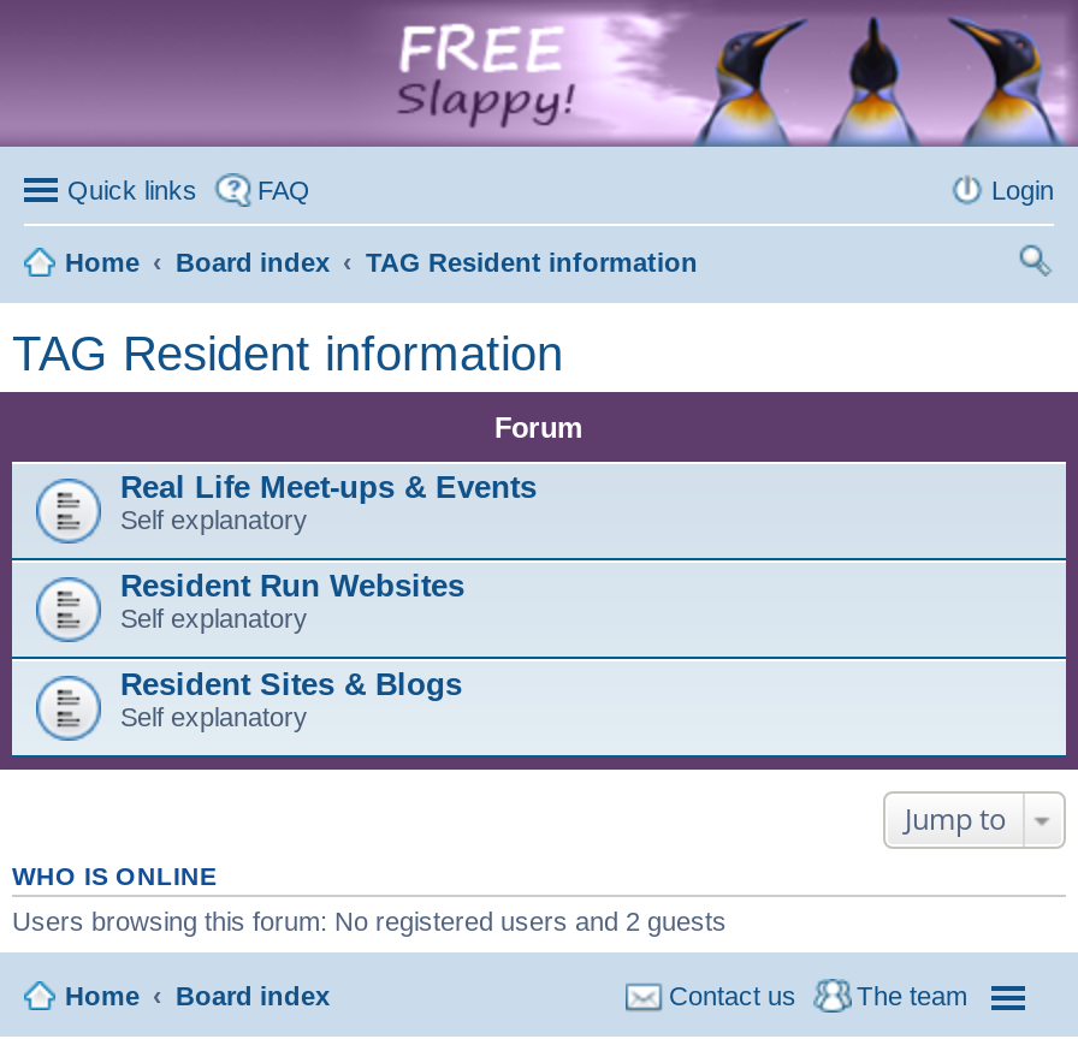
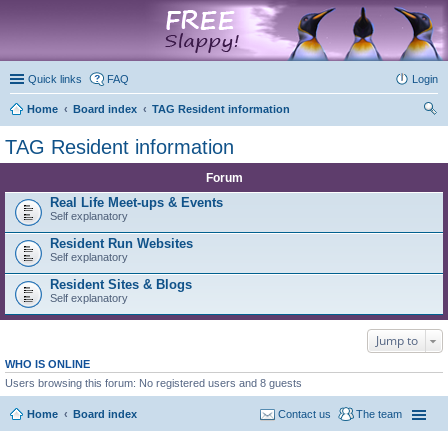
[12,907,727,936] Users browsing this forum: No registered users and 2 guests -> [5,377,302,389] Users browsing this forum: No registered users and 8 guests

